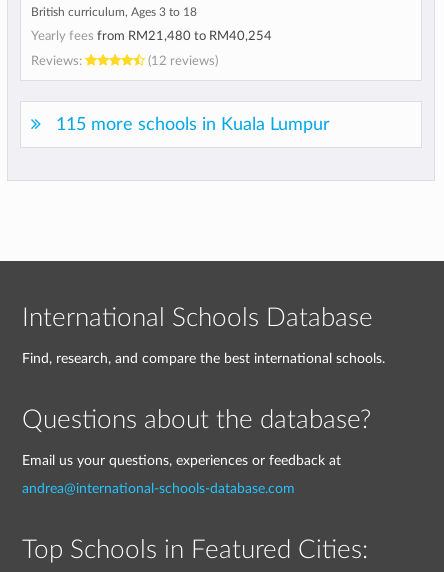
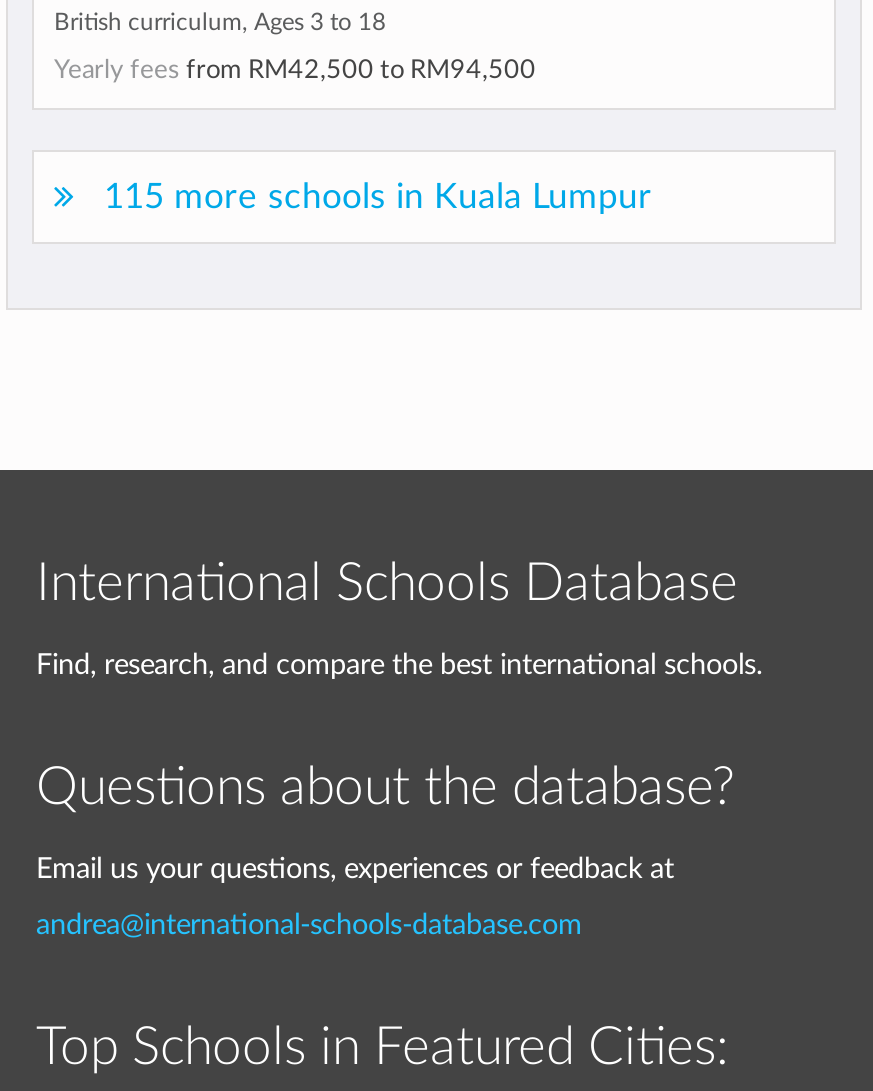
[31,29,272,68] Yearly fees from RM21,480 to RM40,254 | Reviews: | (12 reviews) -> [54,55,536,83] Yearly fees from RM42,500 to RM94,500

